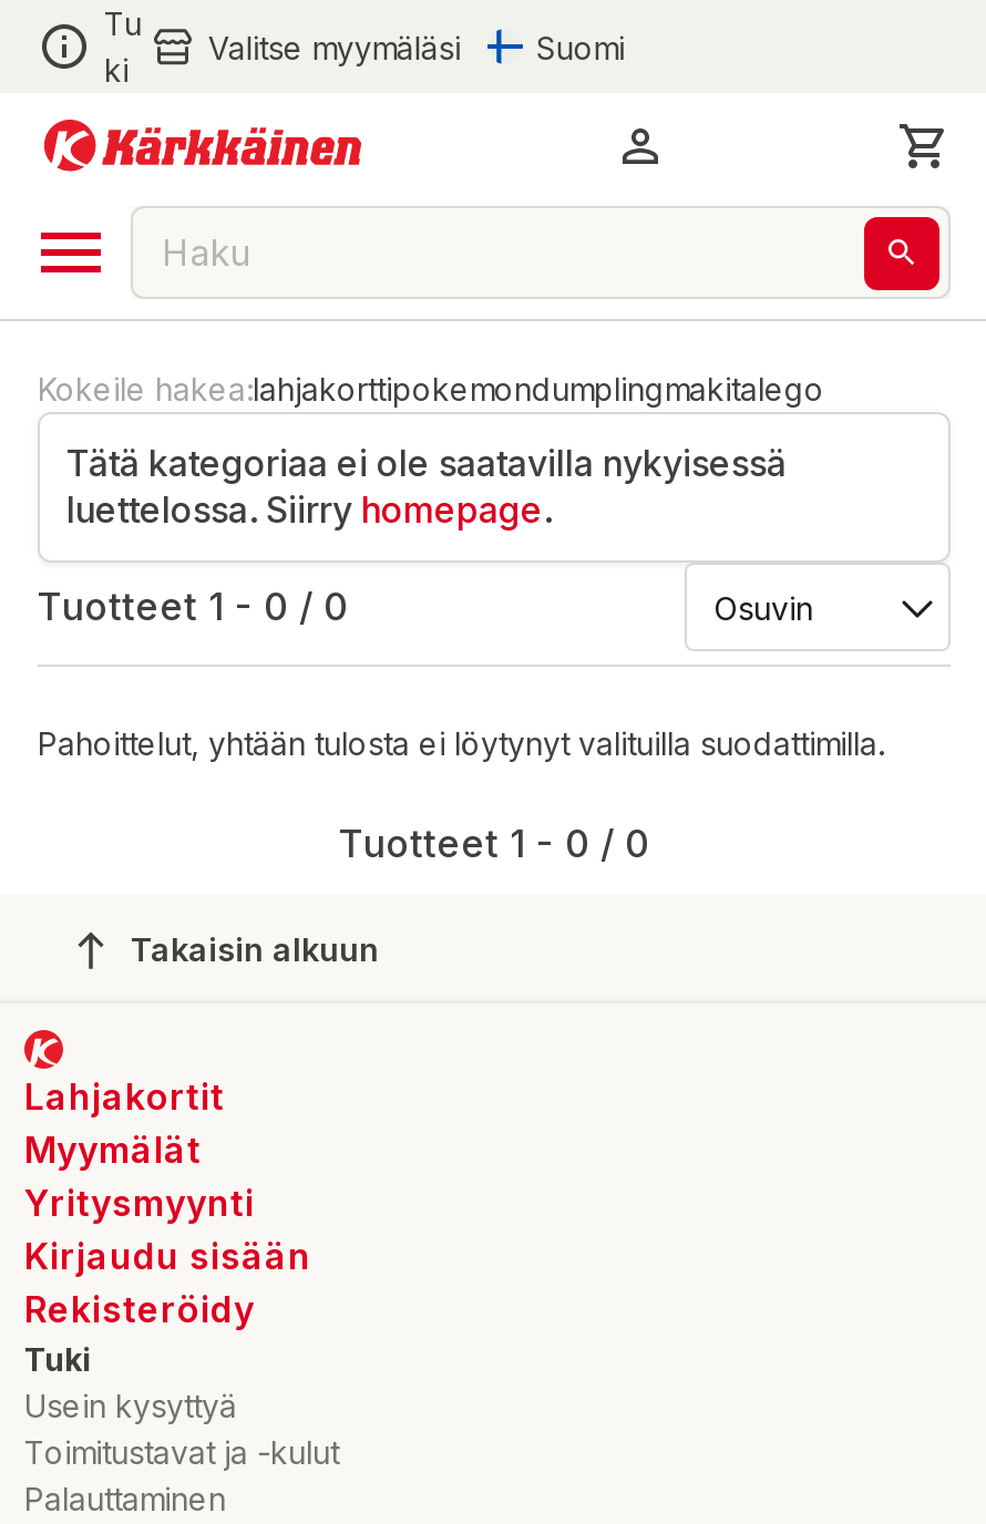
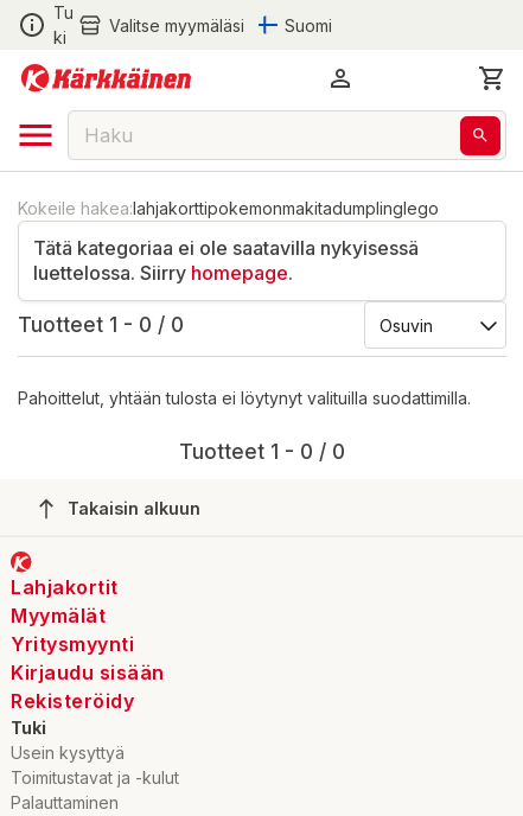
[38,370,824,408] Kokeile hakea:lahjakorttipokemondumplingmakitalego -> [18,198,439,218] Kokeile hakea:lahjakorttipokemonmakitadumplinglego

